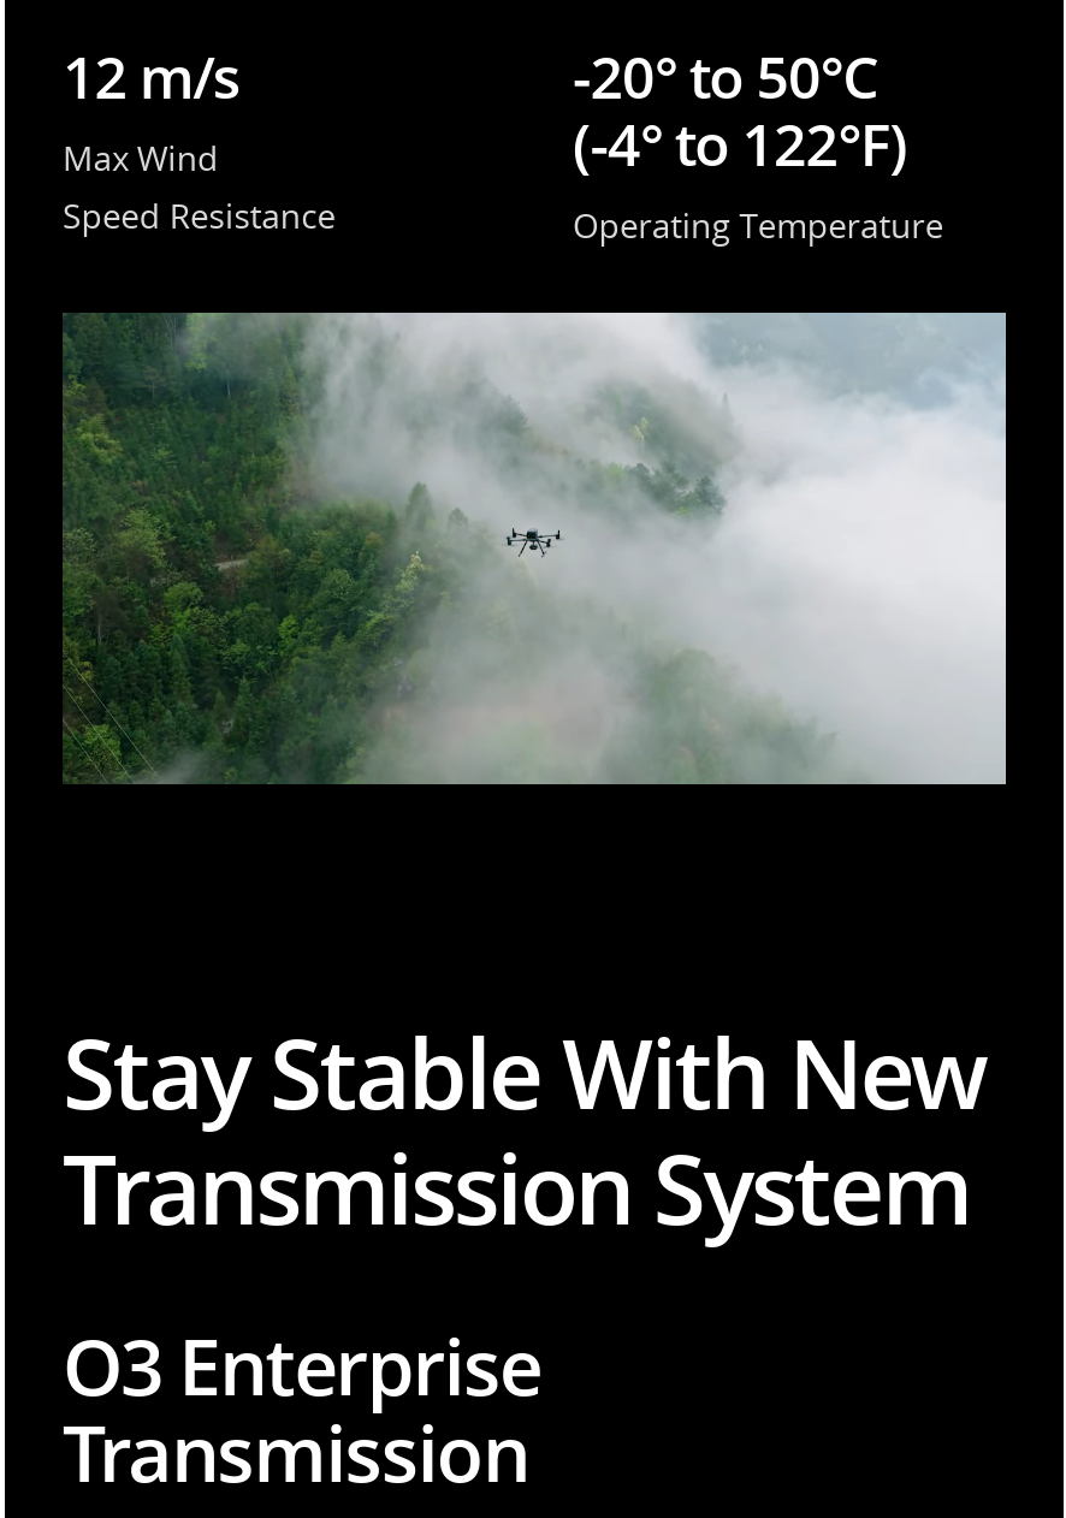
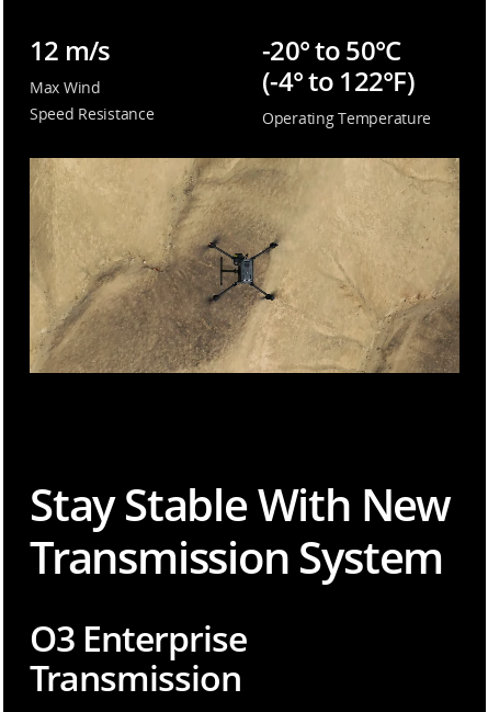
[63,310,1008,787] [image] -> [29,157,461,373] [image]

